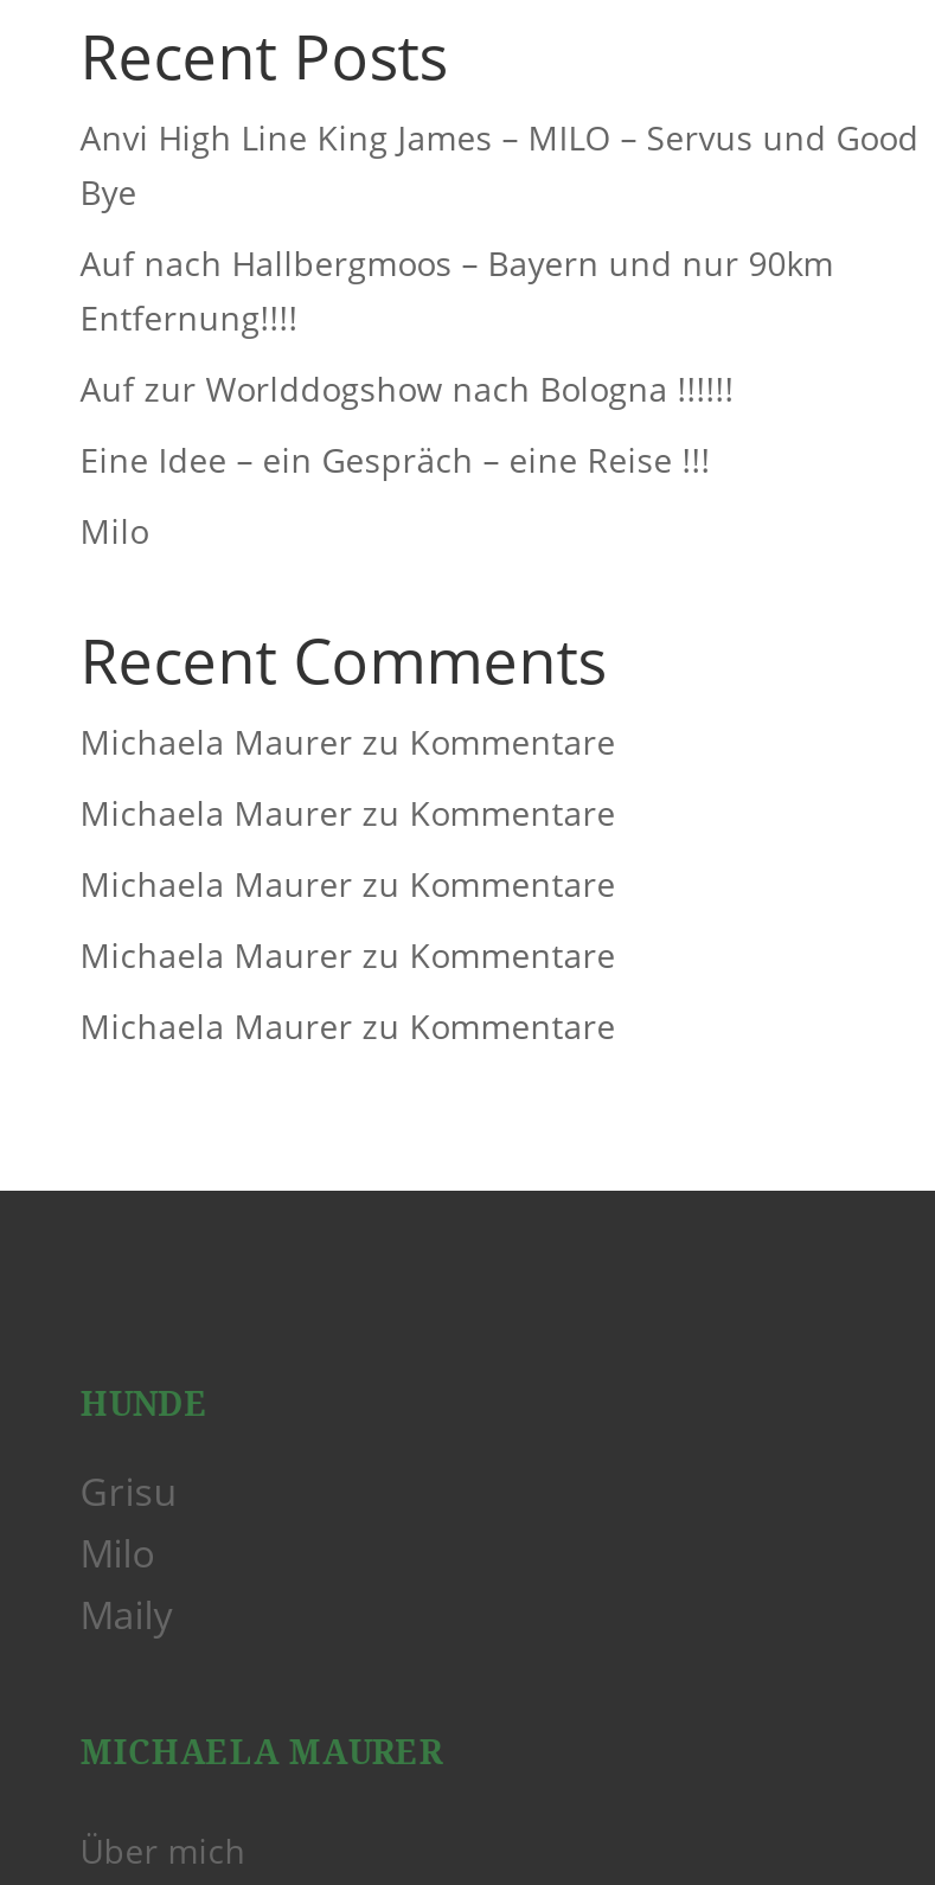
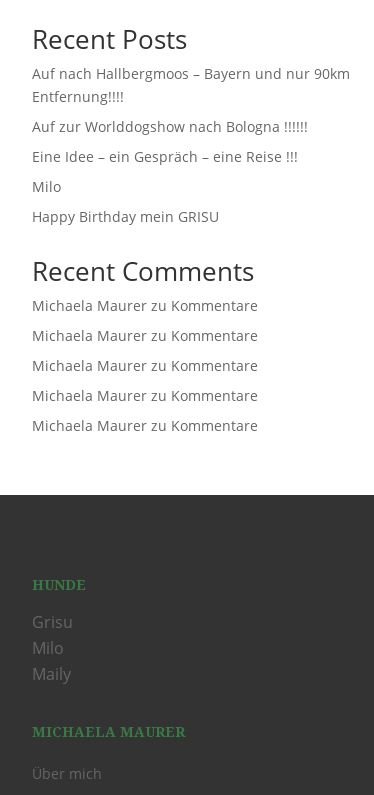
[80,115,919,214] Anvi High Line King James – MILO – Servus und Good | Bye -> none
moved [80,241,834,553] -> [32,64,350,196]: Auf nach Hallbergmoos – Bayern und nur 90km | Entfernung!!!! | Auf zur Worlddogshow nach Bologna !!!!!! | Eine Idee – ein Gespräch – eine Reise !!! | Milo
none -> [32,207,219,226] Happy Birthday mein GRISU

